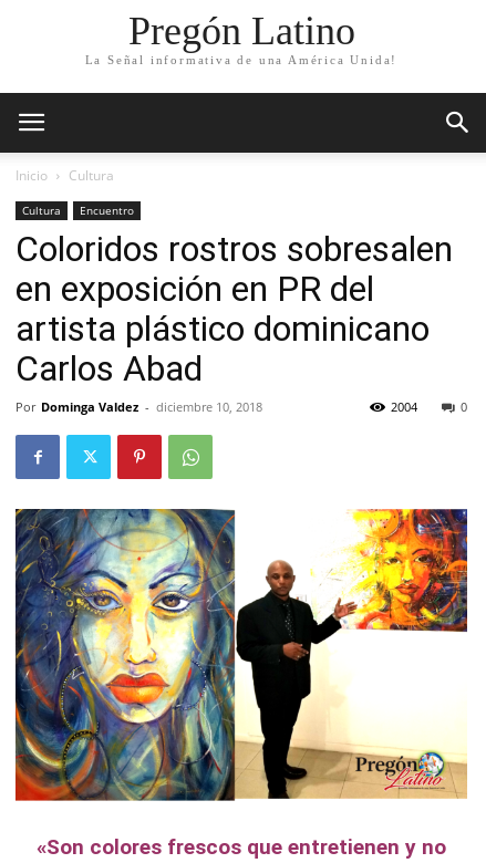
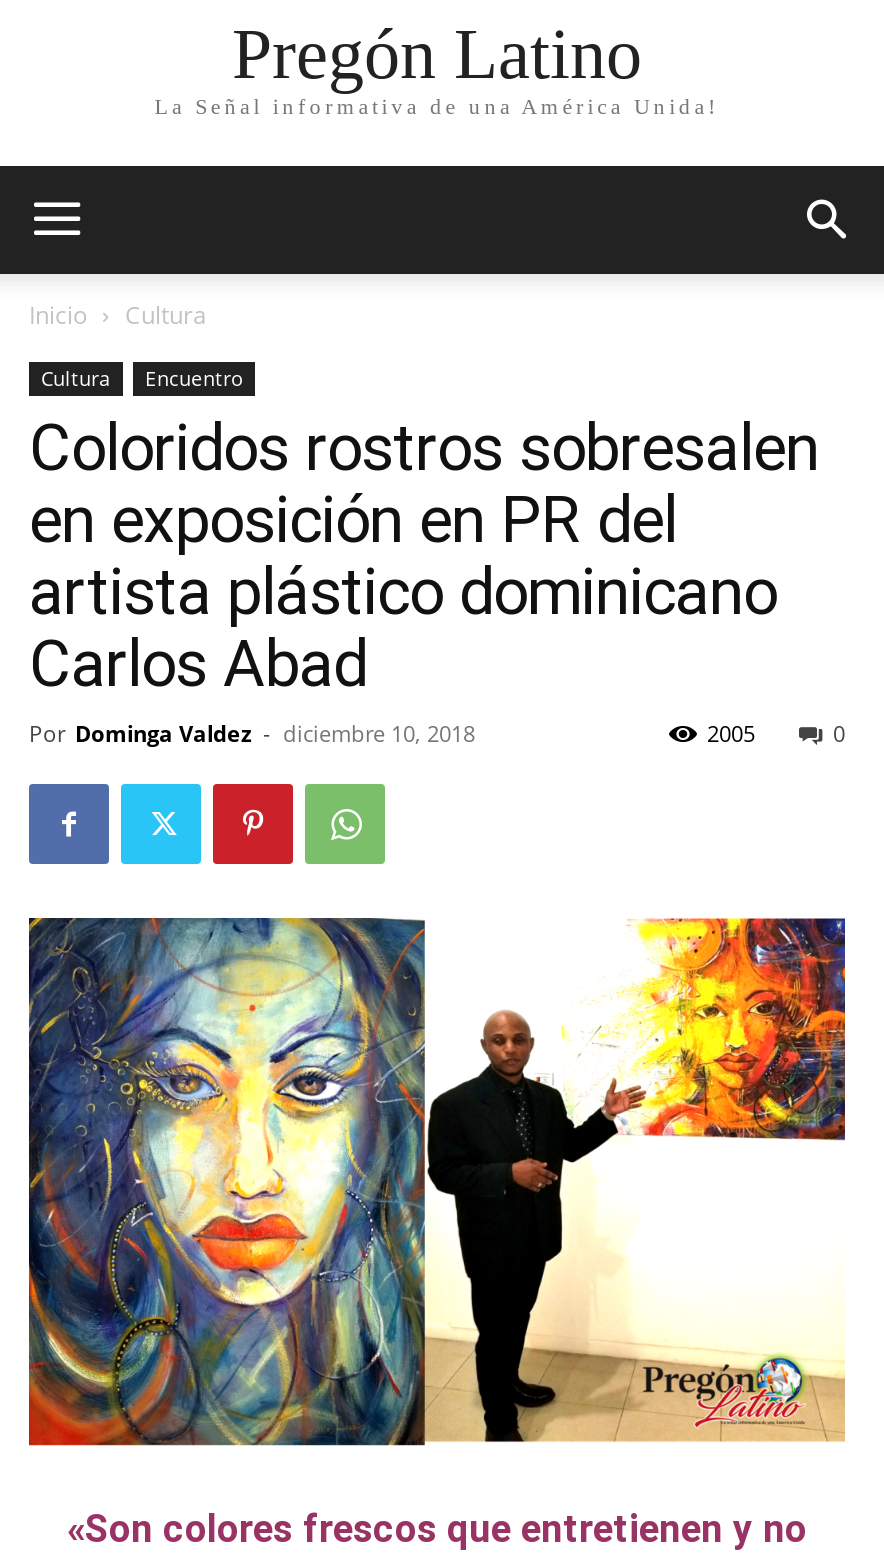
[391,398,417,415] 2004 -> [707,718,755,748] 2005

